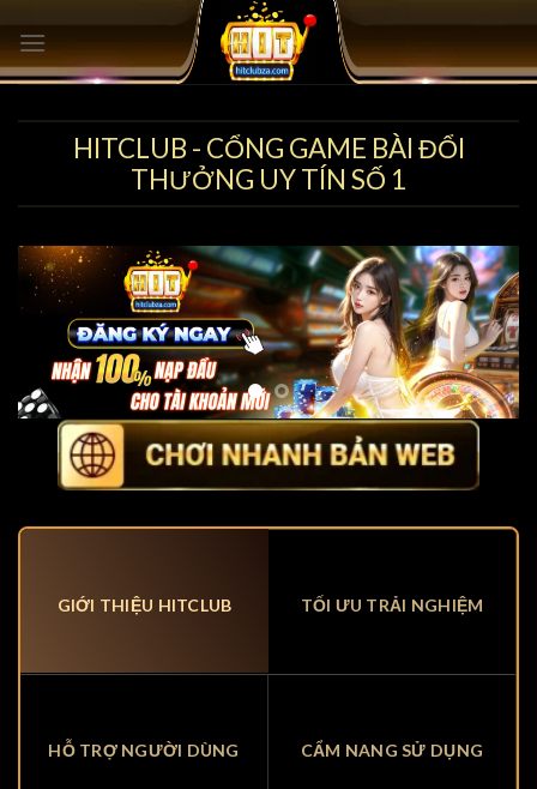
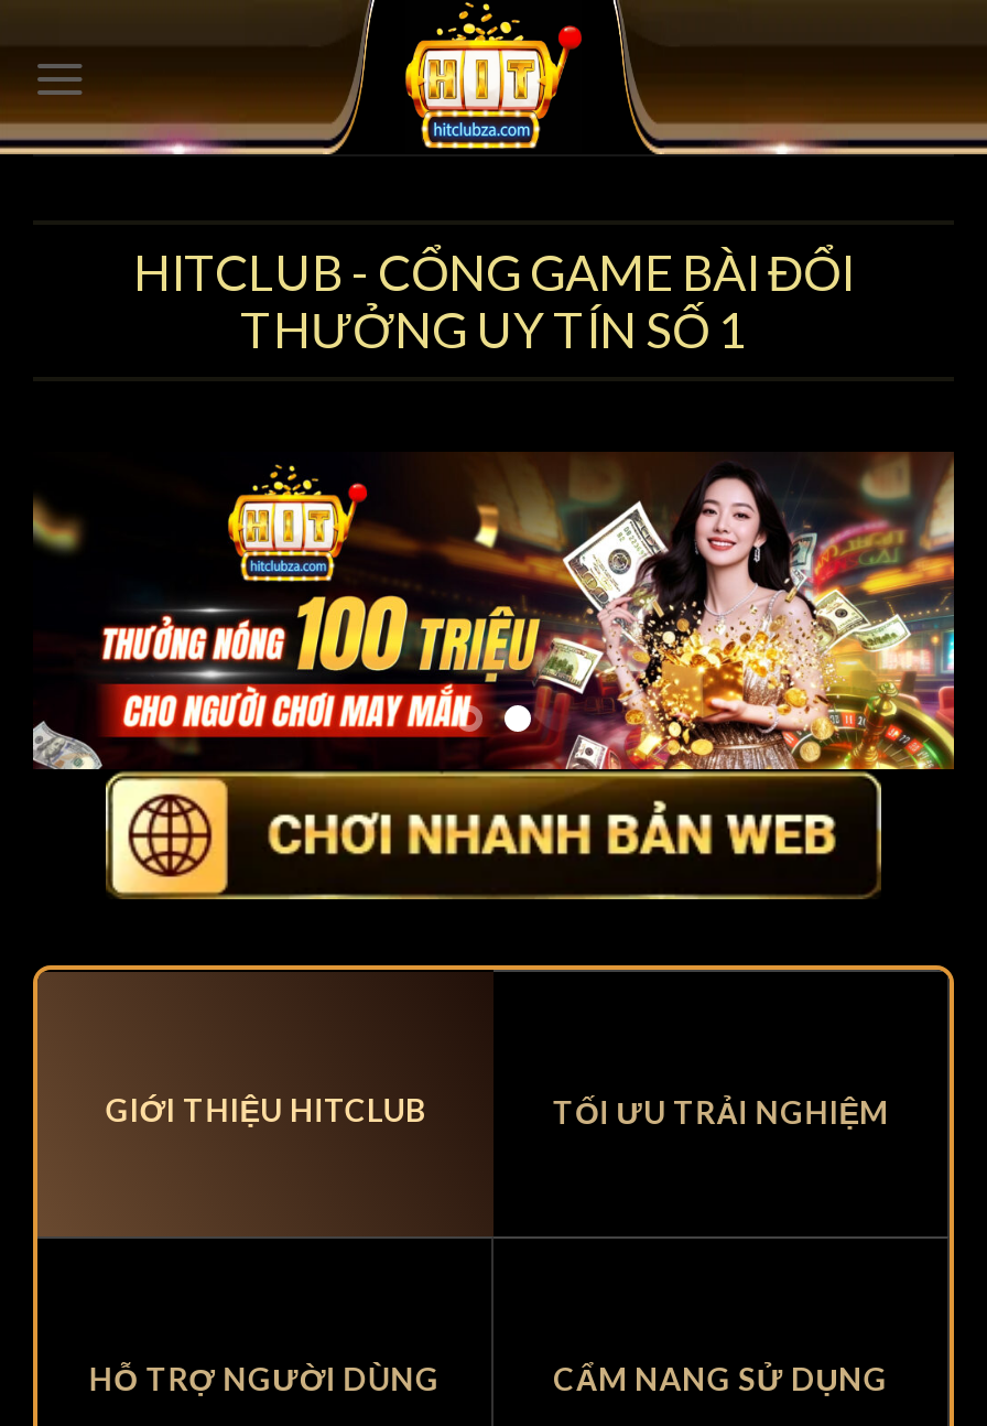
[18,245,520,420] [image] -> [31,452,956,771] [image]

